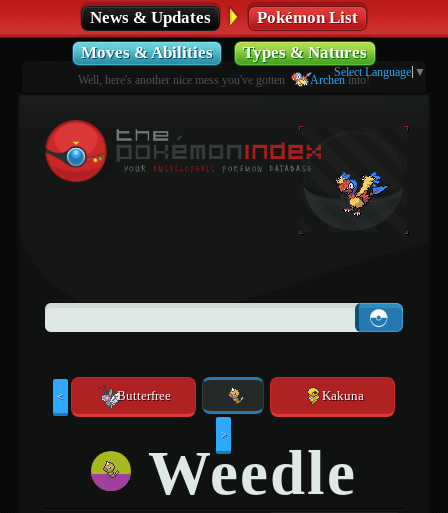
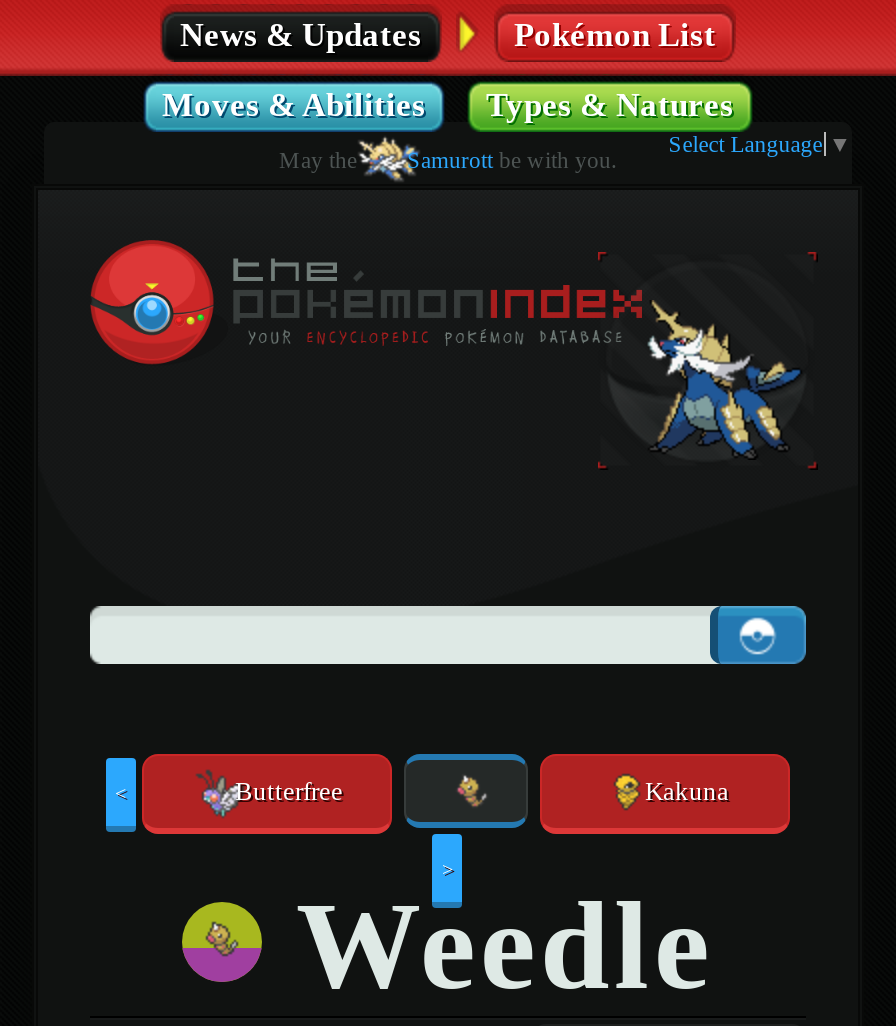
[78,74,370,86] Well, here's another nice mess you've gotten | Archen into! -> [279,148,617,172] May the | Samurott be with you.
[325,152,399,226] [image] -> [646,300,800,454] [image]

